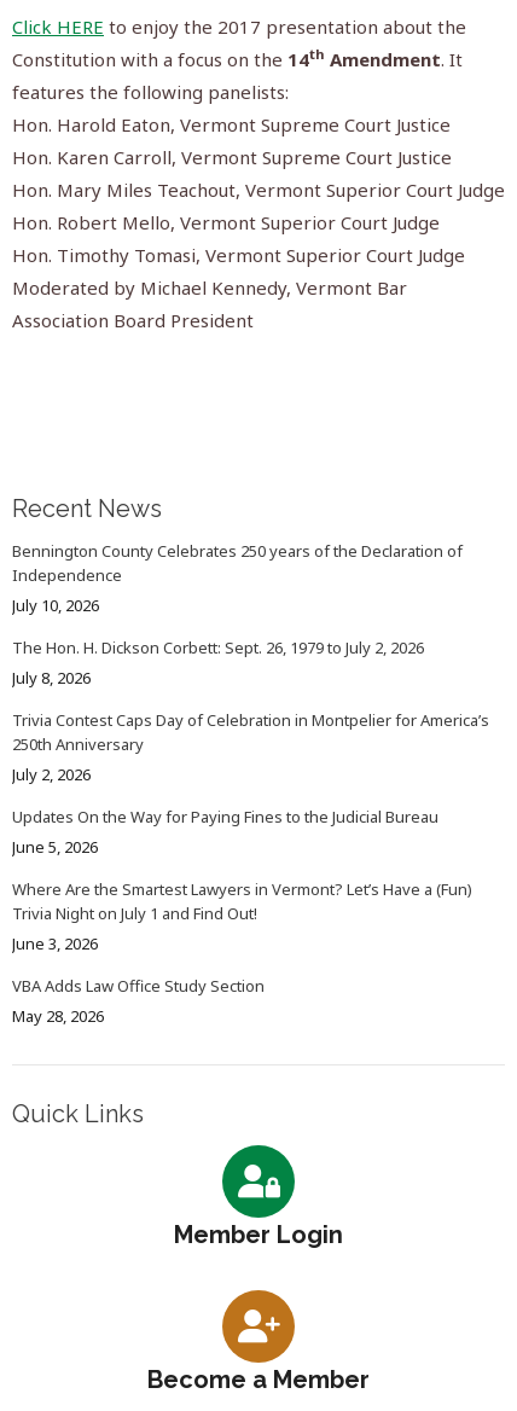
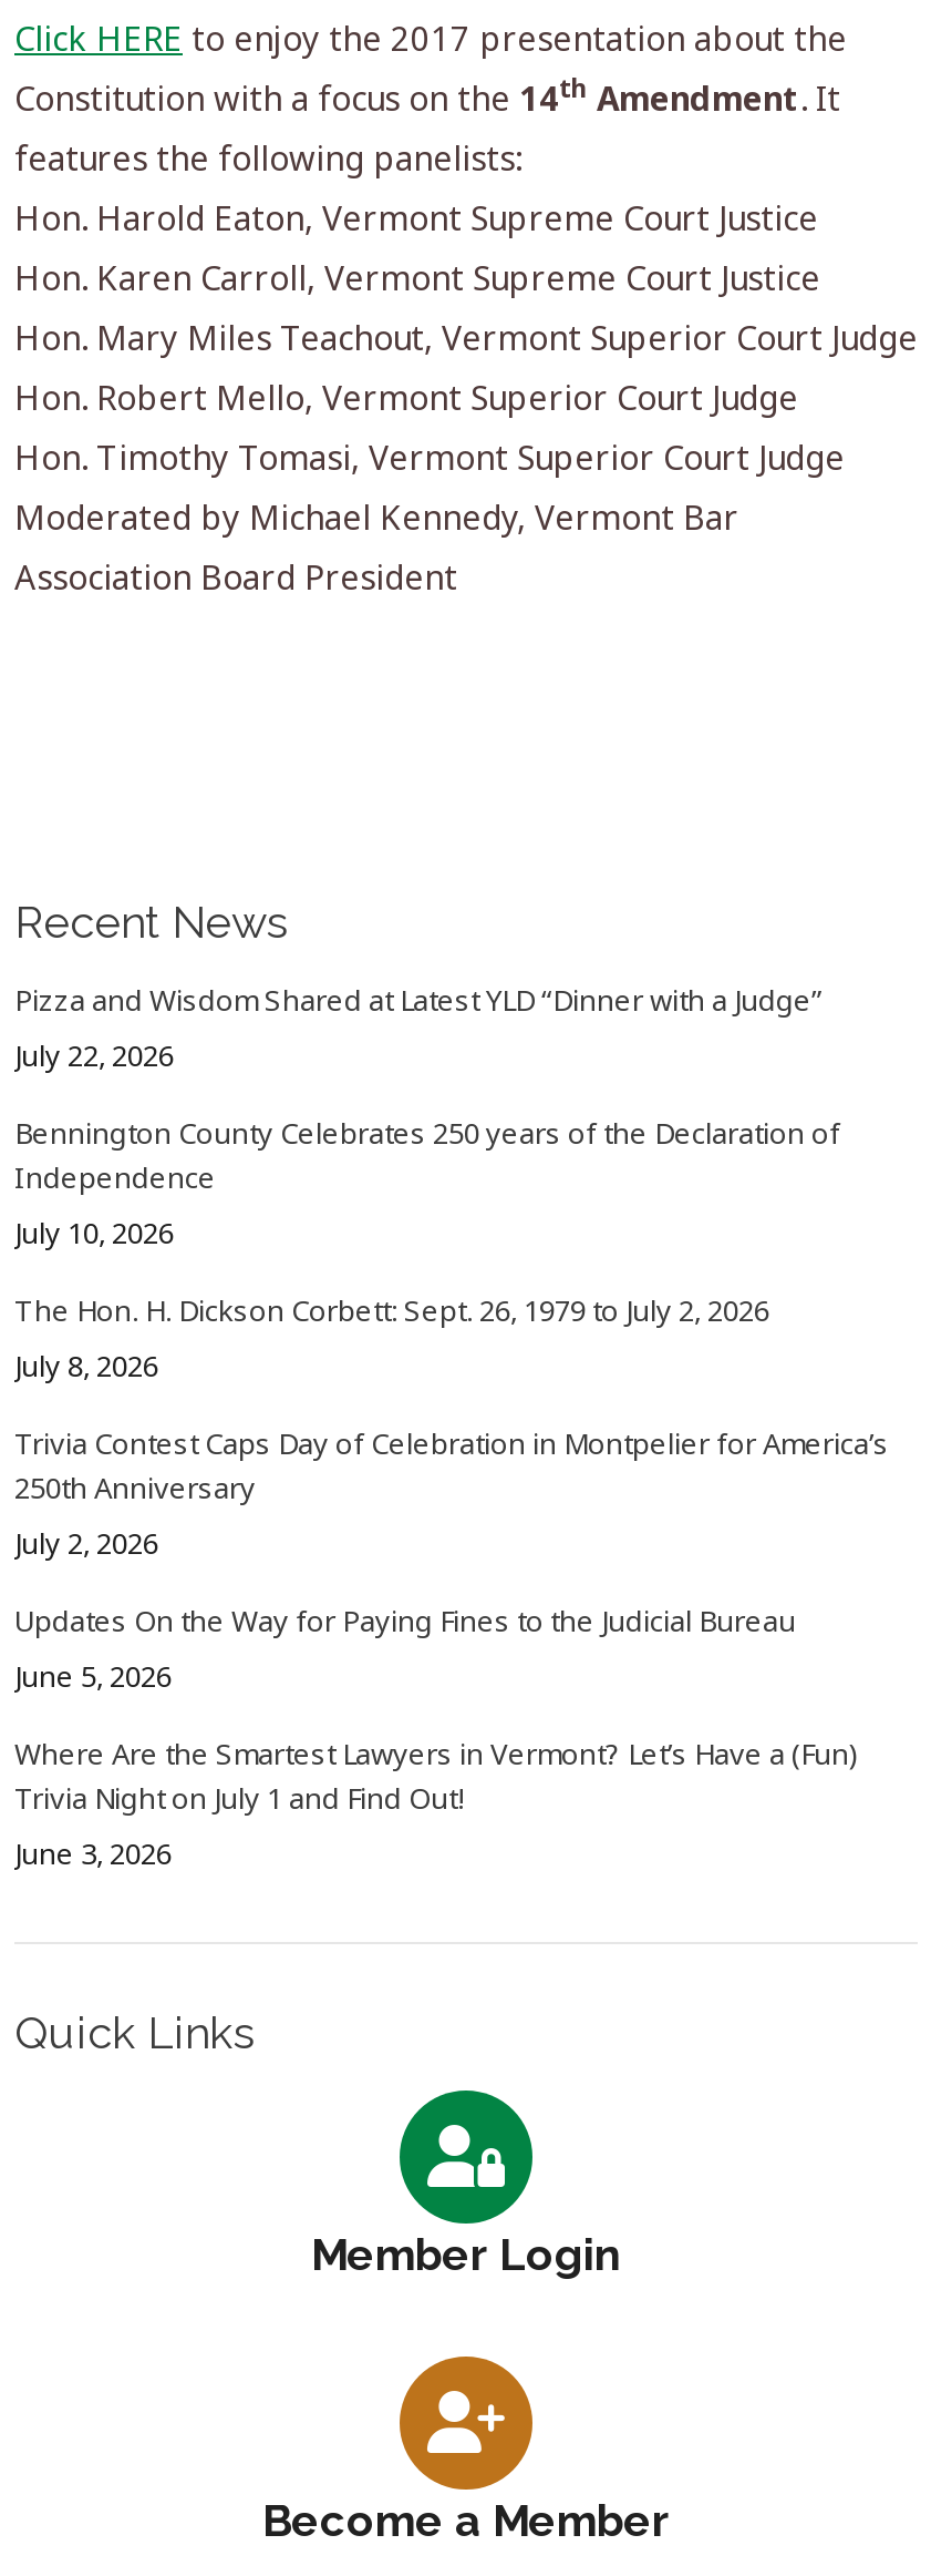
none -> [14,980,823,1075] Pizza and Wisdom Shared at Latest YLD “Dinner with a Judge” | July 22, 2026
moved [12,540,489,954] -> [14,1113,889,1873]: Bennington County Celebrates 250 years of the Declaration of | Independence | July 10, 2026 | ... | Trivia Night on July 1 and Find Out! | June 3, 2026
[12,975,265,1027] VBA Adds Law Office Study Section | May 28, 2026 -> none

